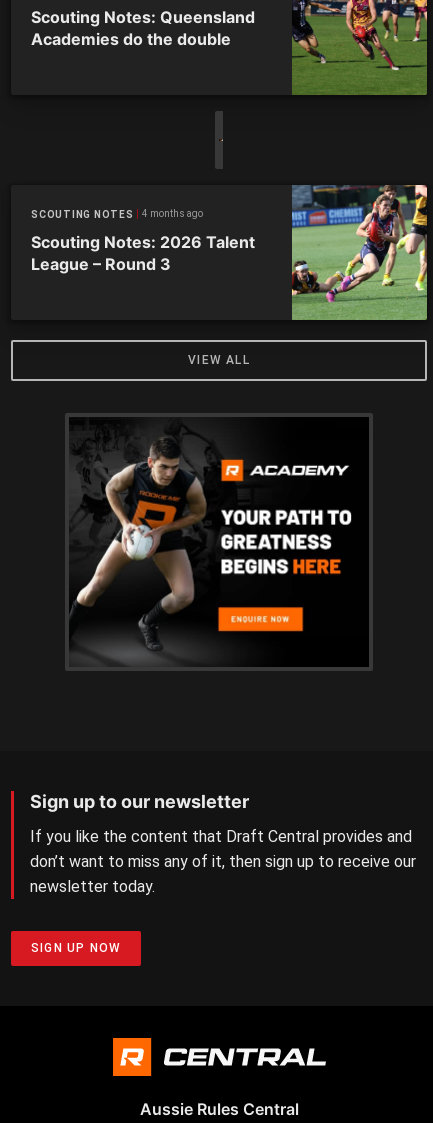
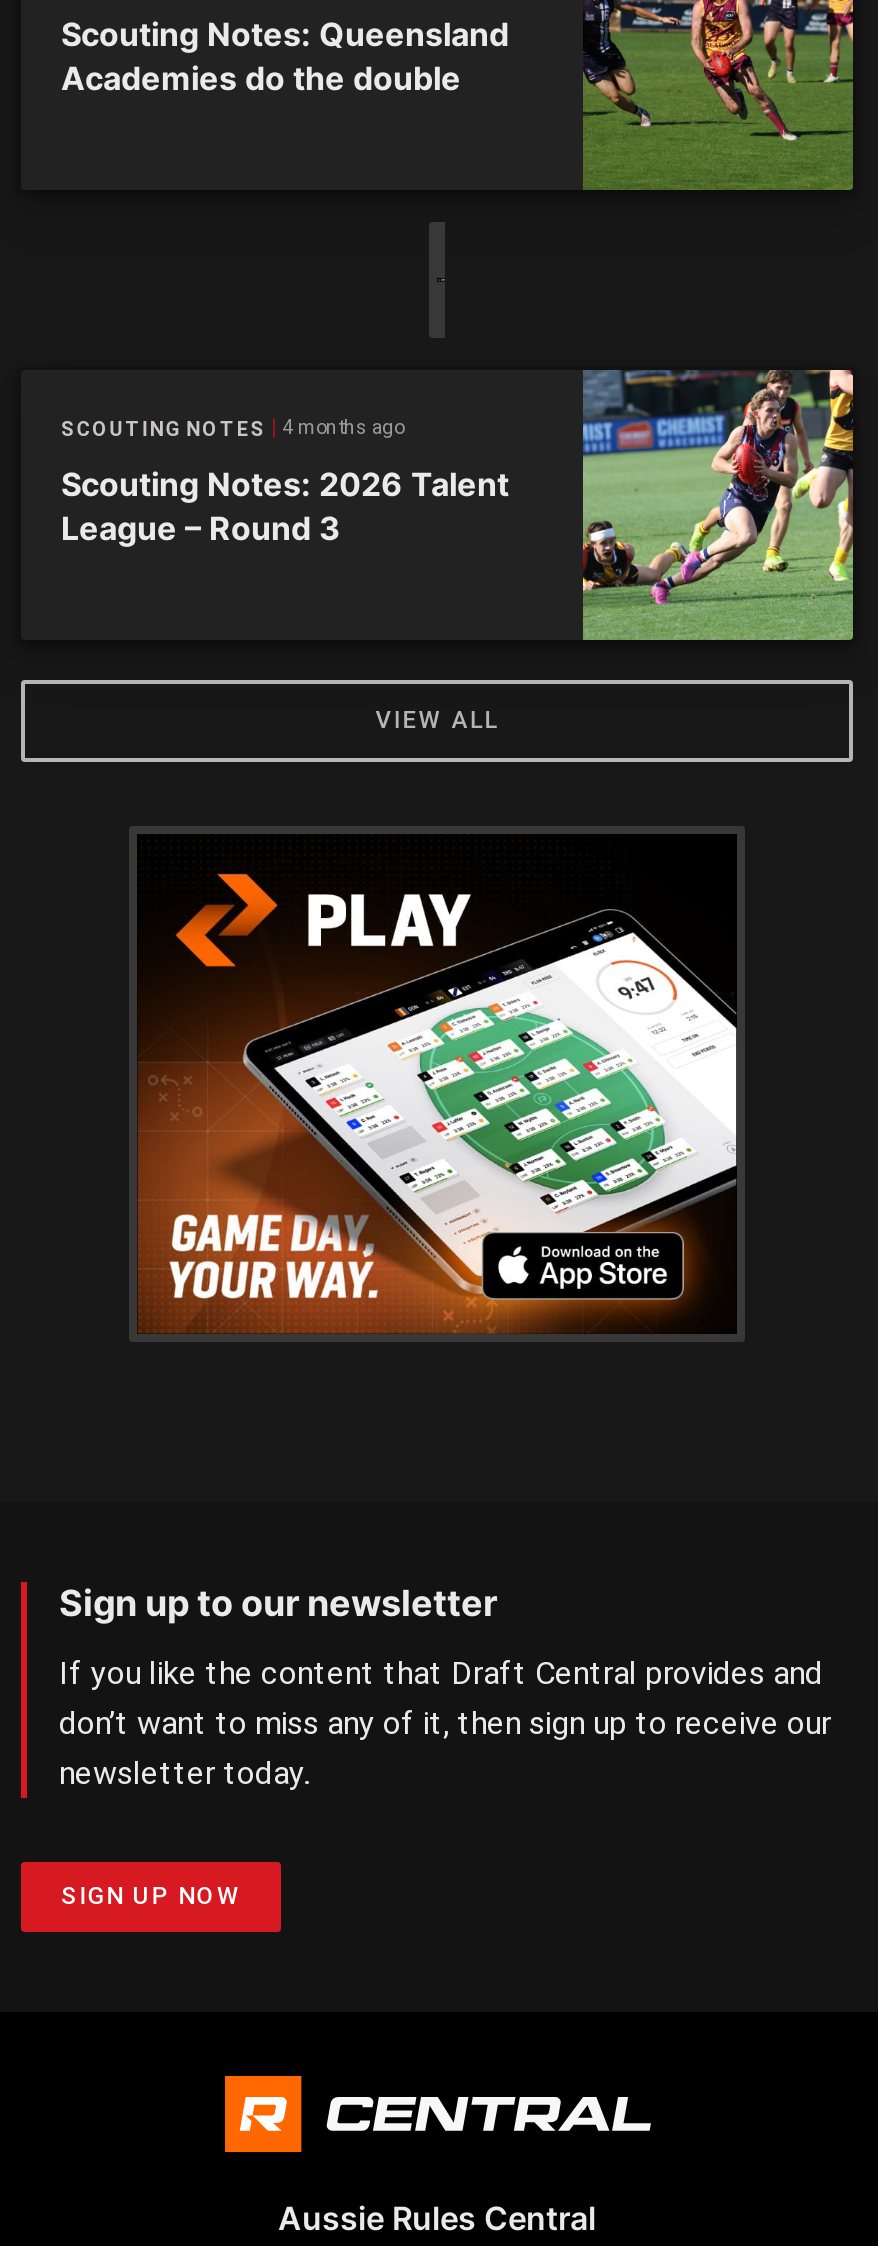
[69,423,369,667] [image] -> [137,856,739,1334] [image]

